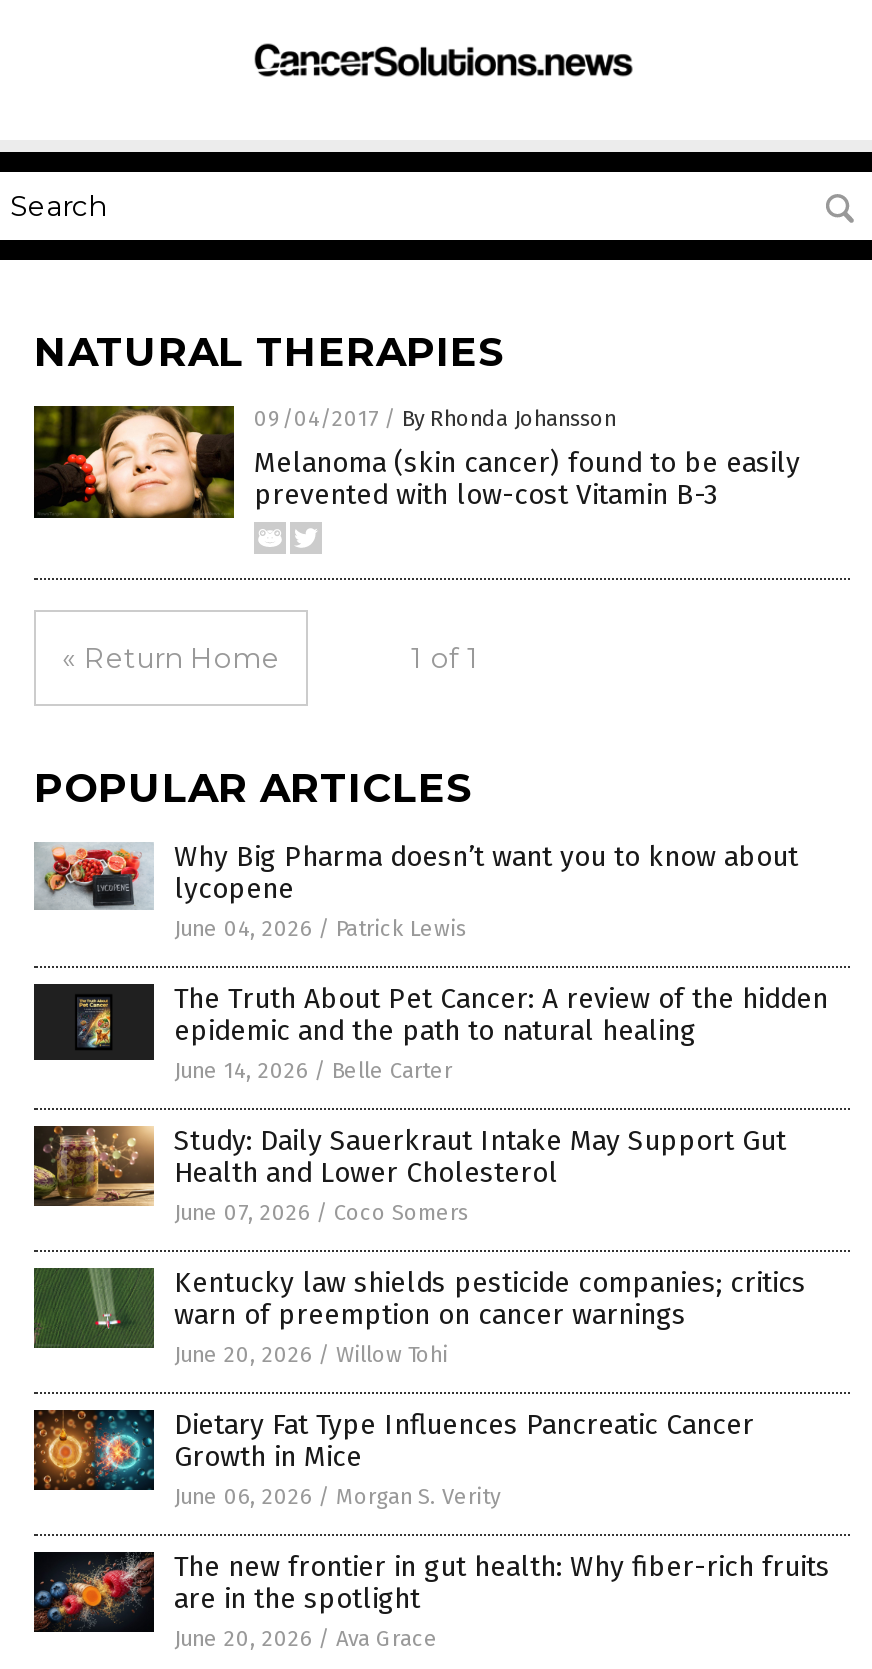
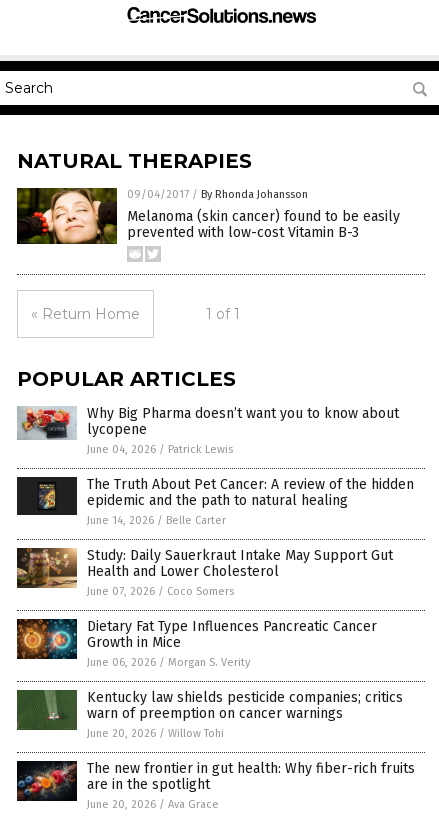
moved [34,1266,806,1368] -> [17,689,403,740]: [image] | Kentucky law shields pesticide companies; critics | warn of preemption on cancer warnings | June 20, 2026 / Willow Tohi
moved [30,1398,754,1510] -> [15,613,377,669]: [image] | Dietary Fat Type Influences Pancreatic Cancer | Growth in Mice | June 06, 2026 / Morgan S. Verity

